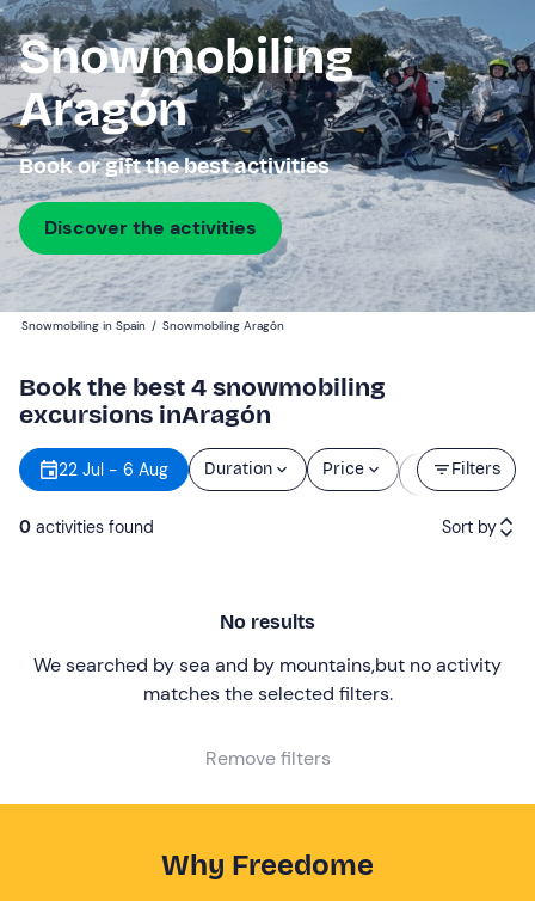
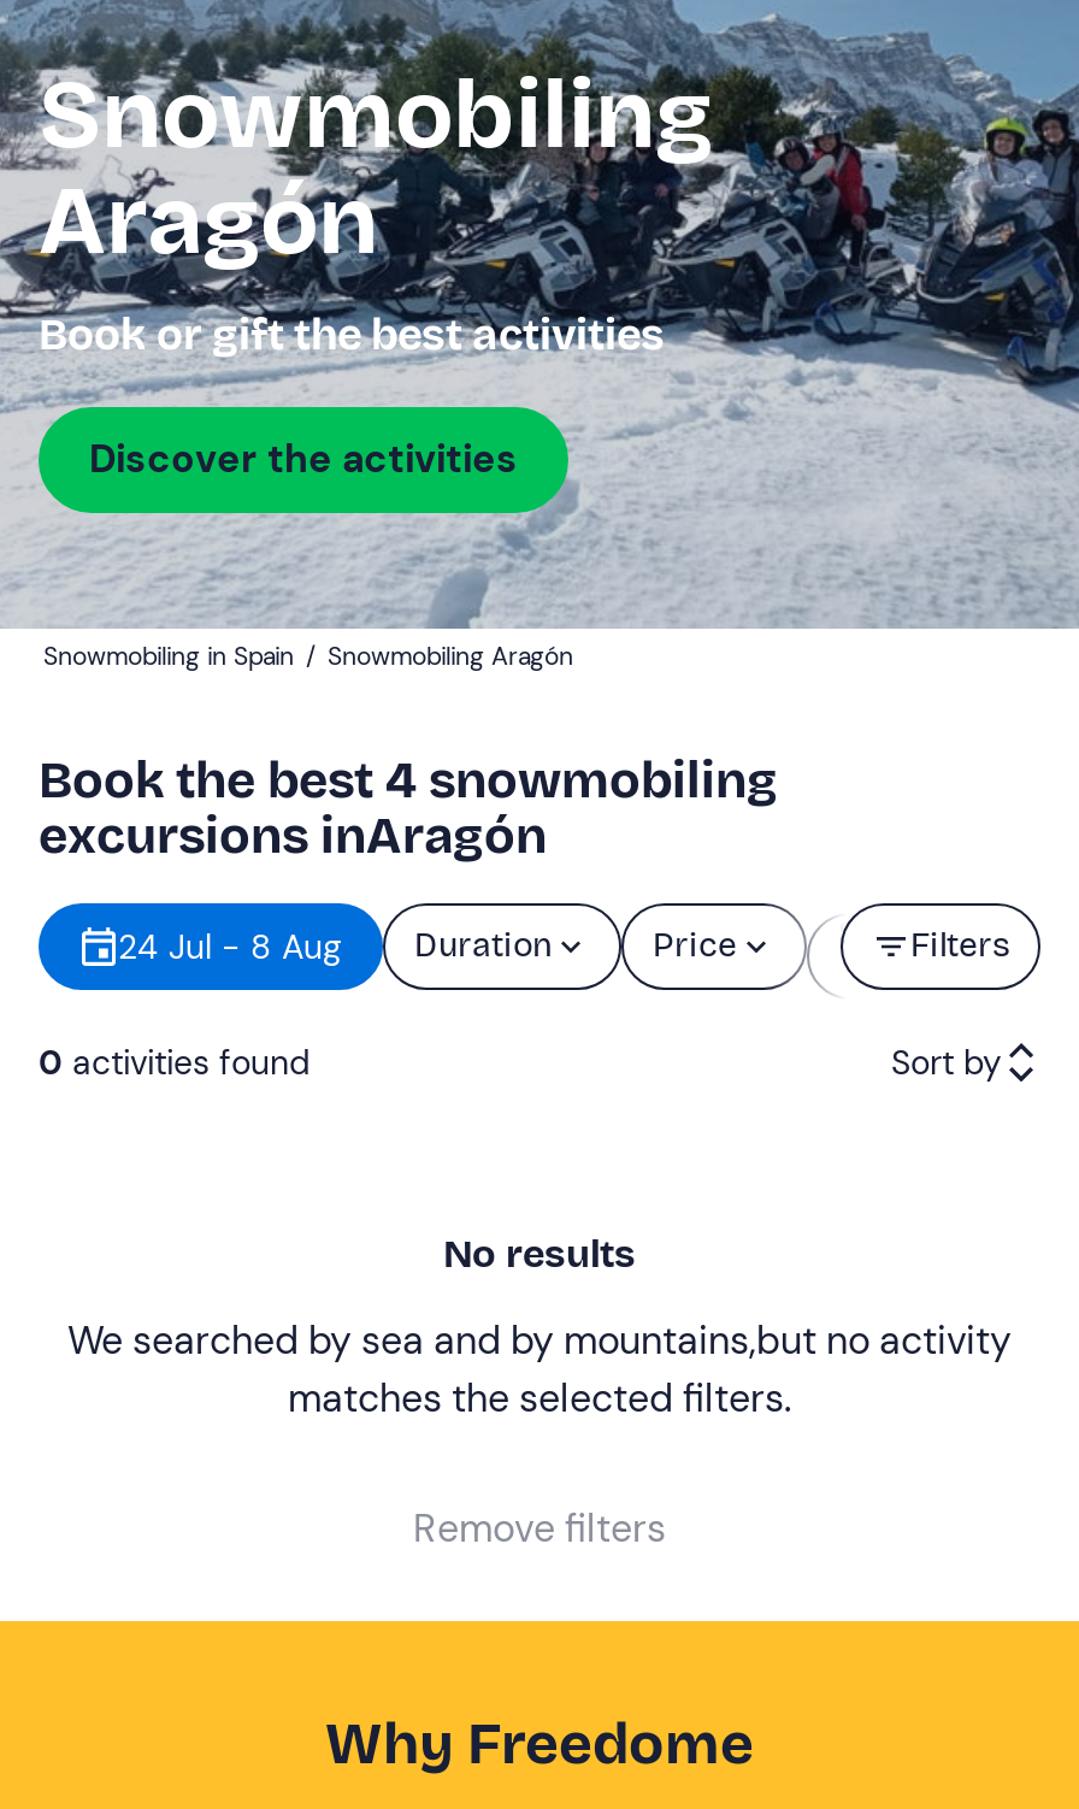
[59,459,272,480] 22 Jul - 6 Aug Duration -> [118,925,552,968] 24 Jul - 8 Aug Duration

